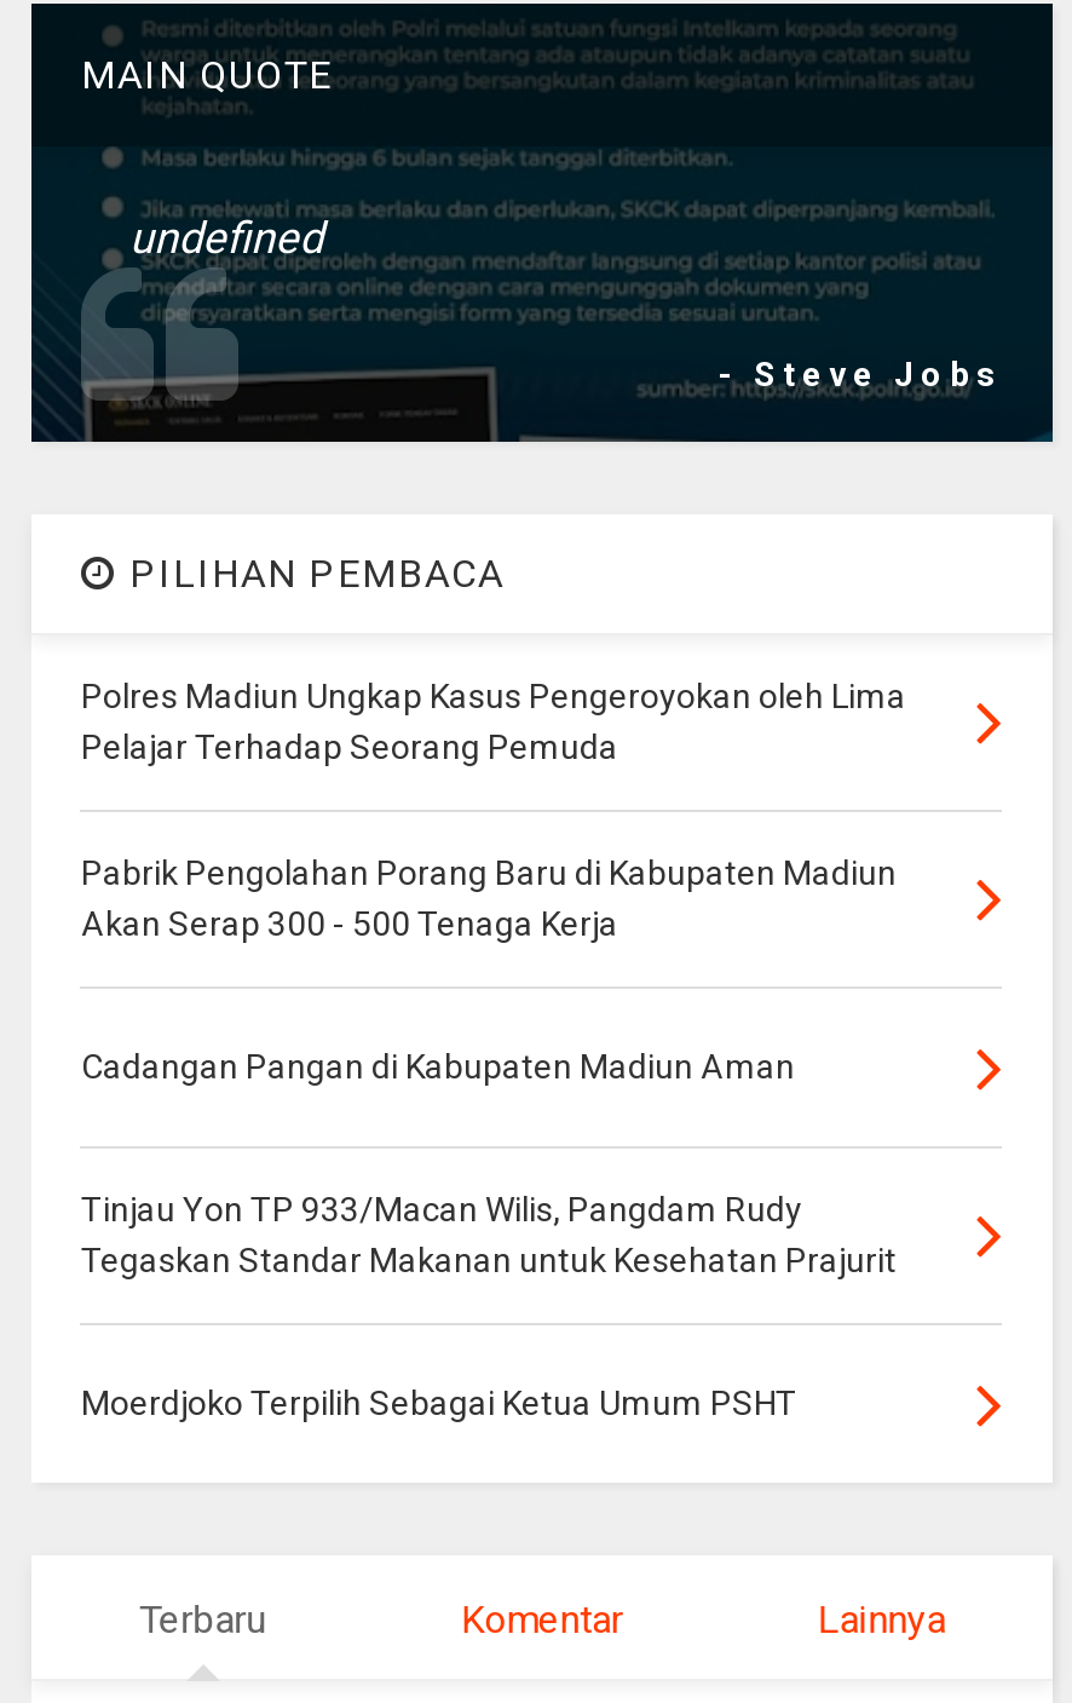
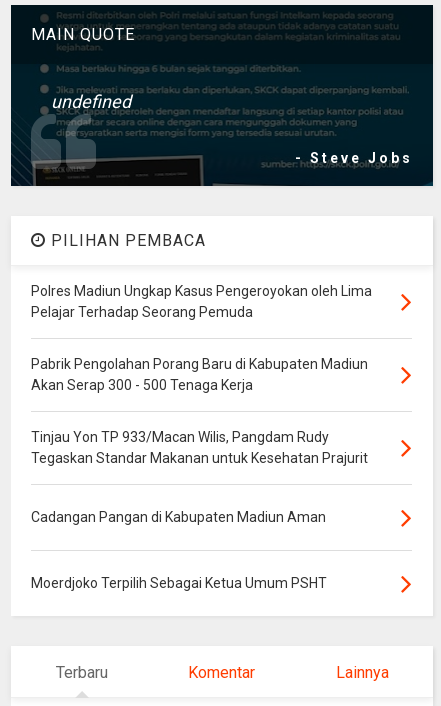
moved [81,1047,795,1086] -> [31,509,326,525]: Cadangan Pangan di Kabupaten Madiun Aman
moved [81,1190,896,1280] -> [31,429,368,466]: Tinjau Yon TP 933/Macan Wilis, Pangdam Rudy | Tegaskan Standar Makanan untuk Kesehatan Prajurit

